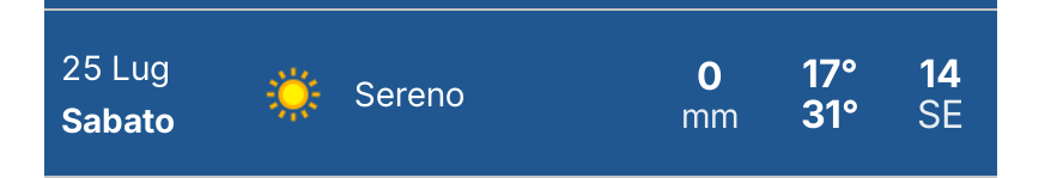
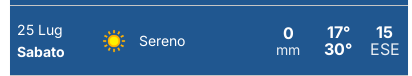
[917,49,965,137] 14 | SE -> [369,22,399,59] 15 | ESE
[801,89,858,137] 31° -> [324,39,352,59] 30°

